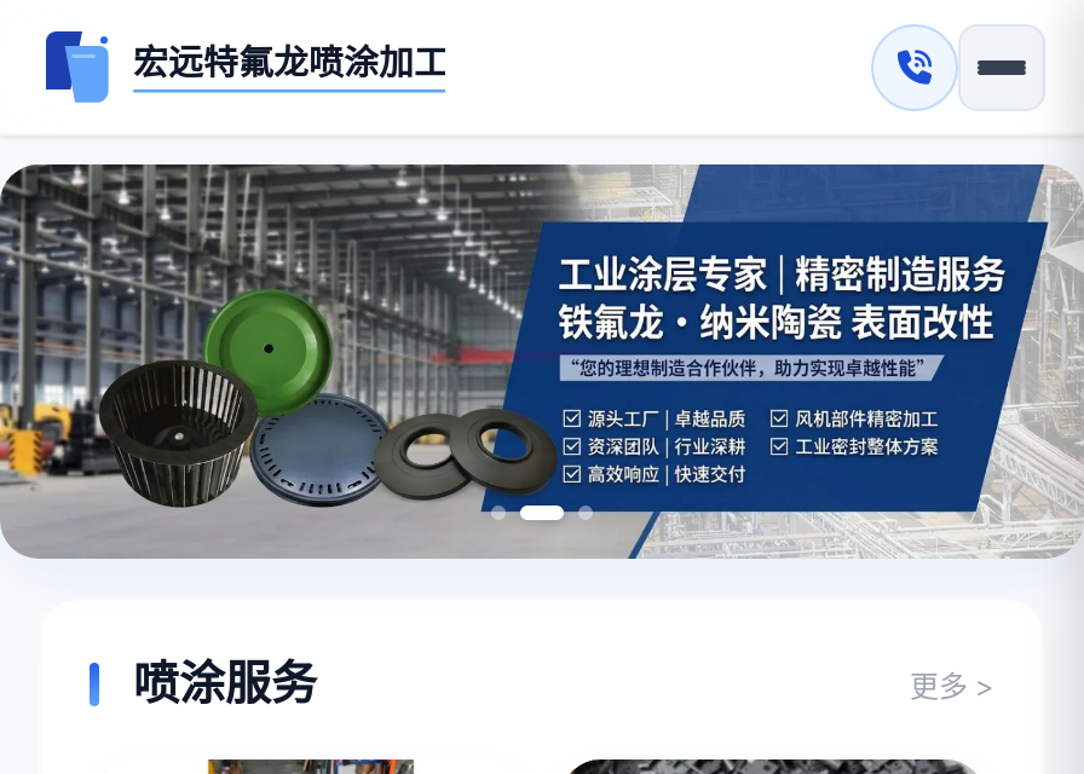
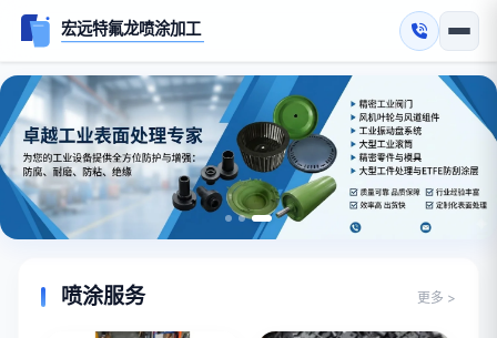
[7,162,1077,561] [image] -> [3,74,494,240] [image]

